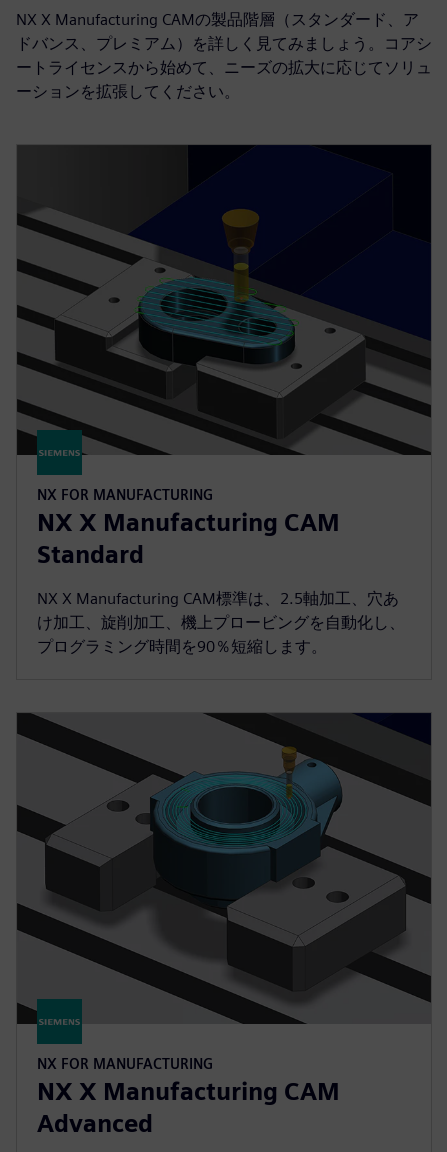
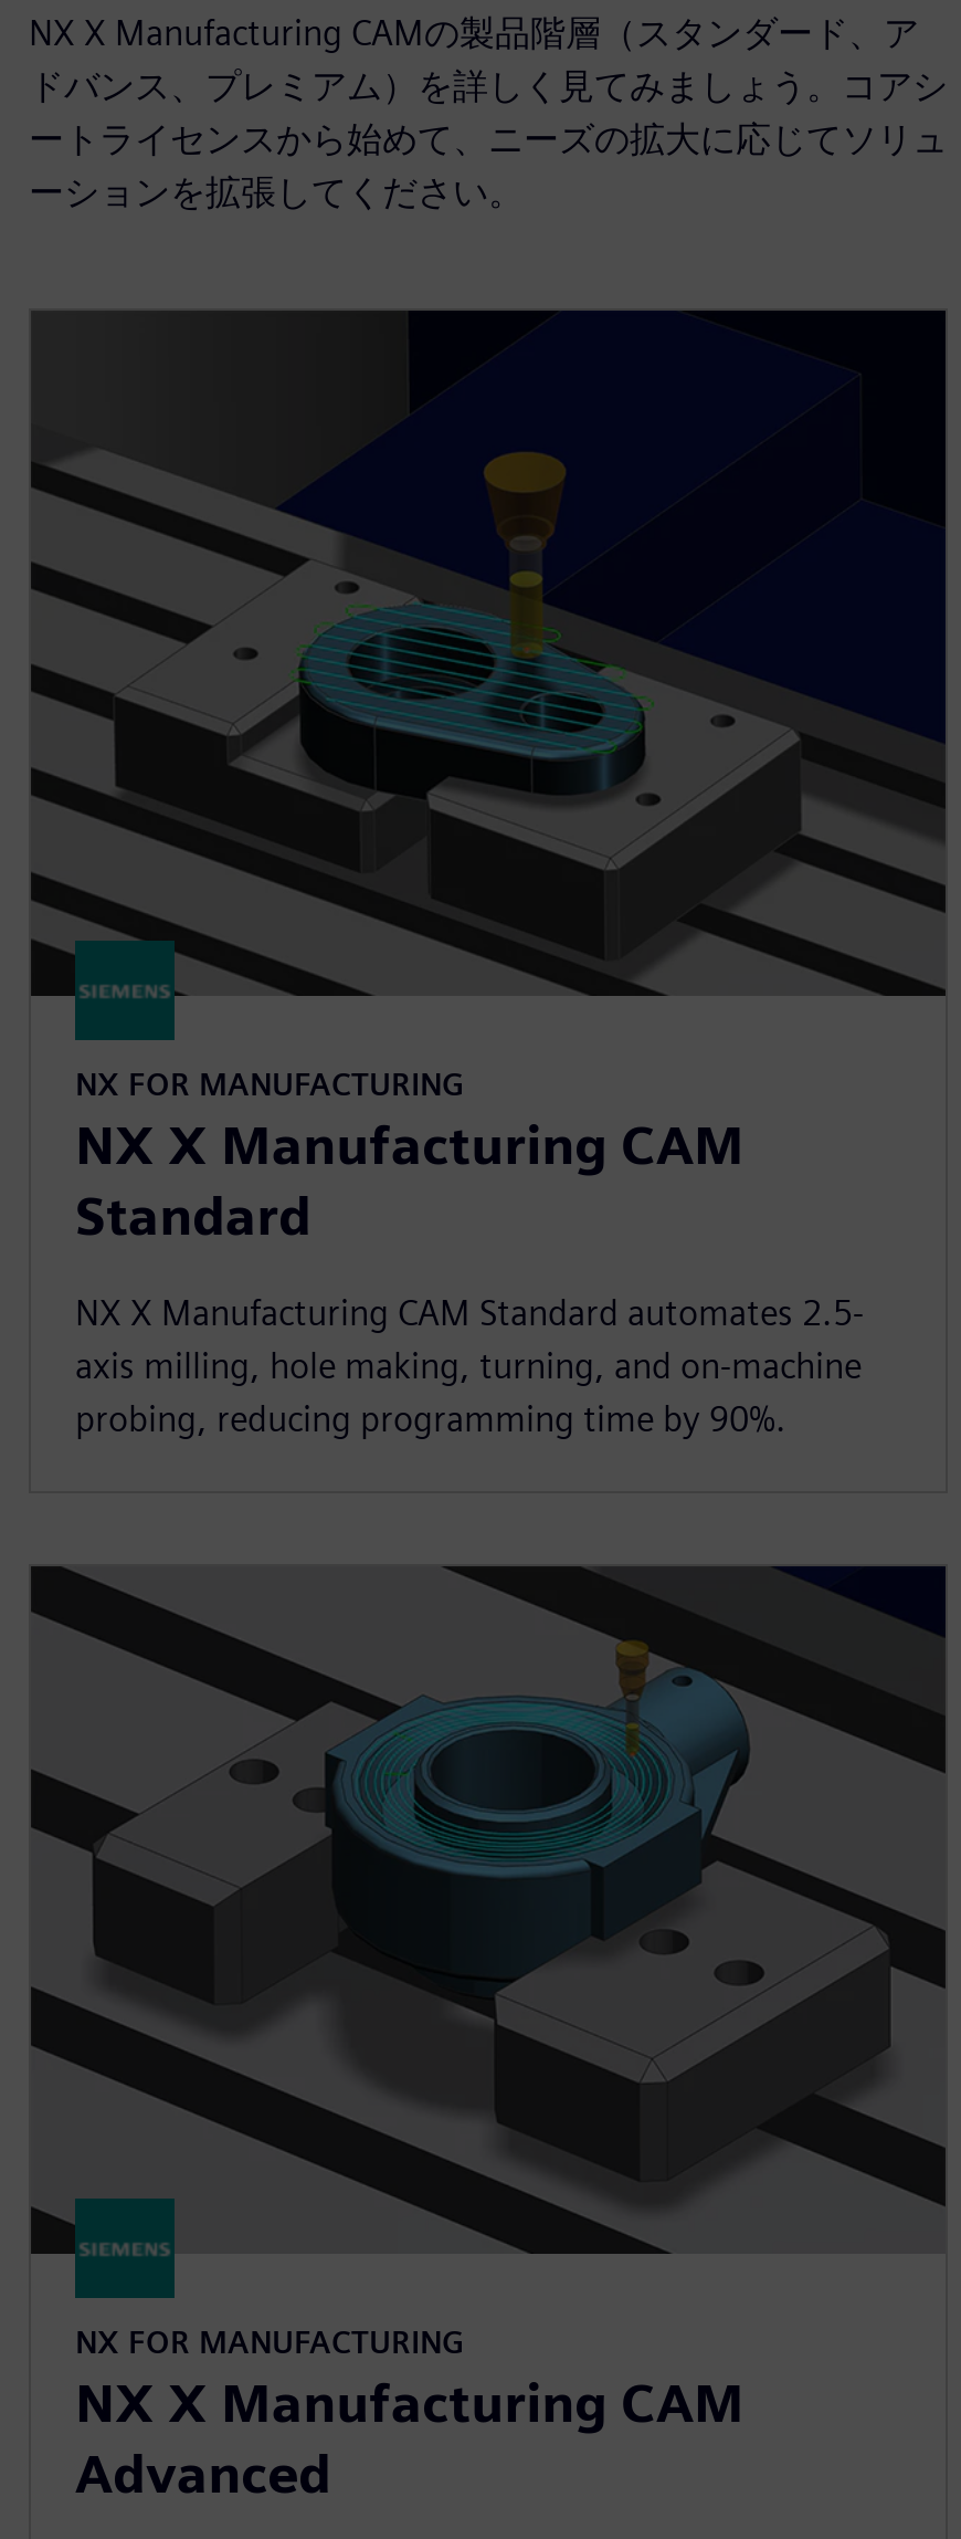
[37,589,405,656] NX X Manufacturing CAM標準は、2.5軸加工、穴あ | け加工、旋削加工、機上プロービングを自動化し、 | プログラミング時間を90％短縮します。 -> [75,1292,864,1440] NX X Manufacturing CAM Standard automates 2.5- | axis milling, hole making, turning, and on-machine | probing, reducing programming time by 90%.

